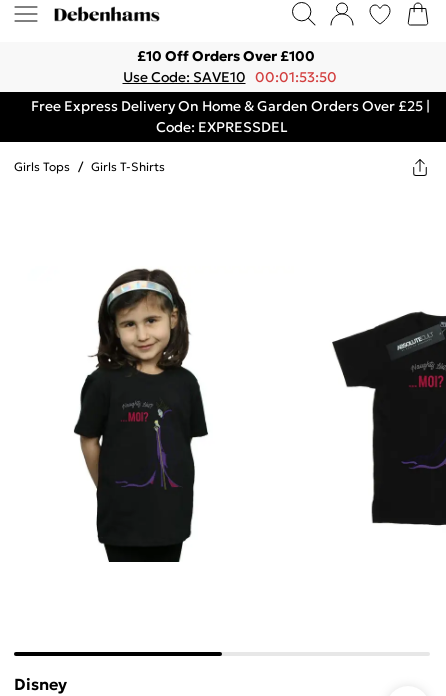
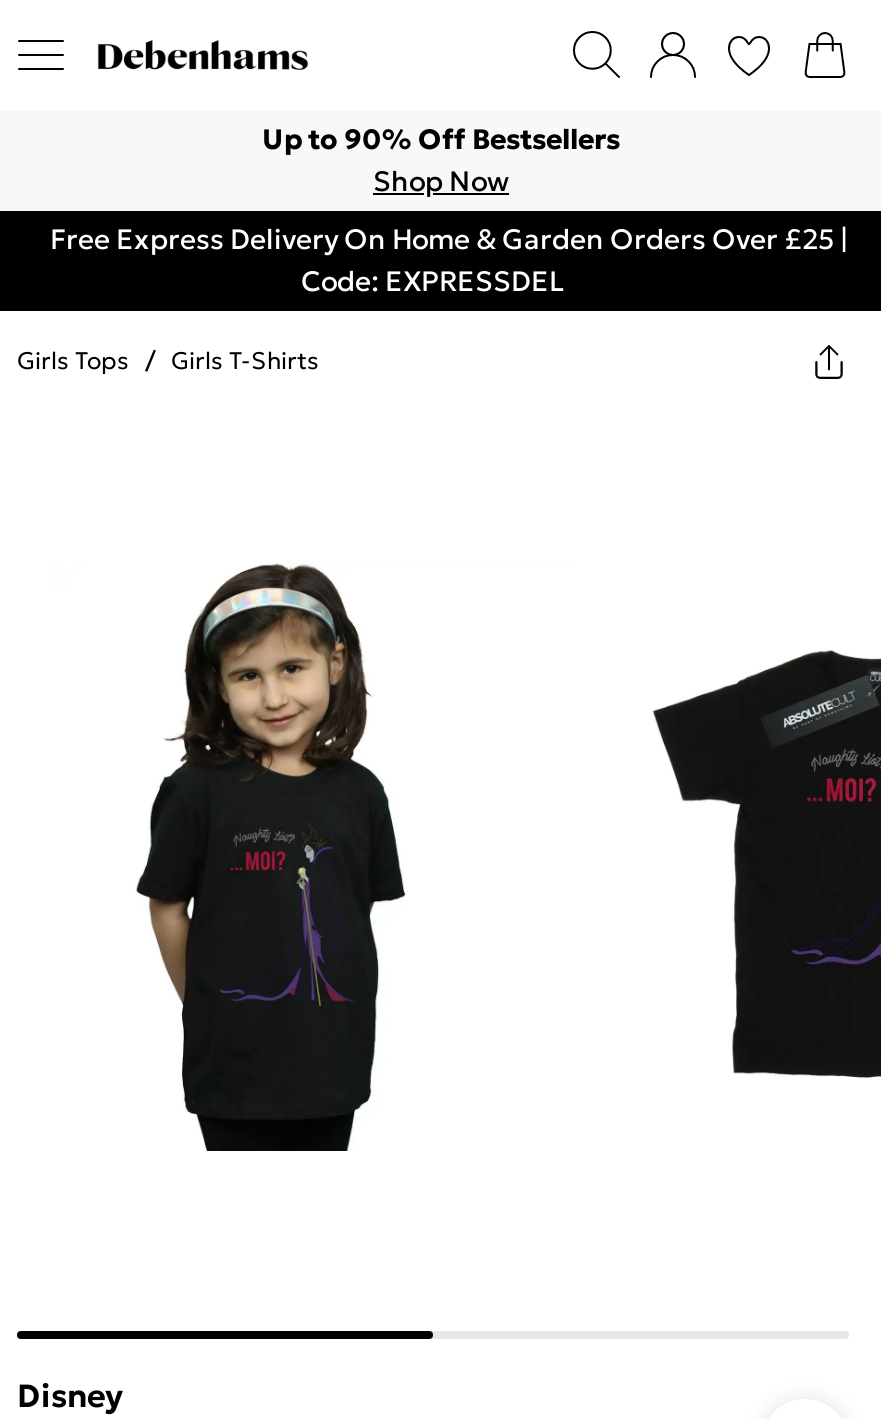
[122,47,336,86] £10 Off Orders Over £100 | Use Code: SAVE10 00:01:53:50 -> [262,121,620,199] Up to 90% Off Bestsellers | Shop Now

